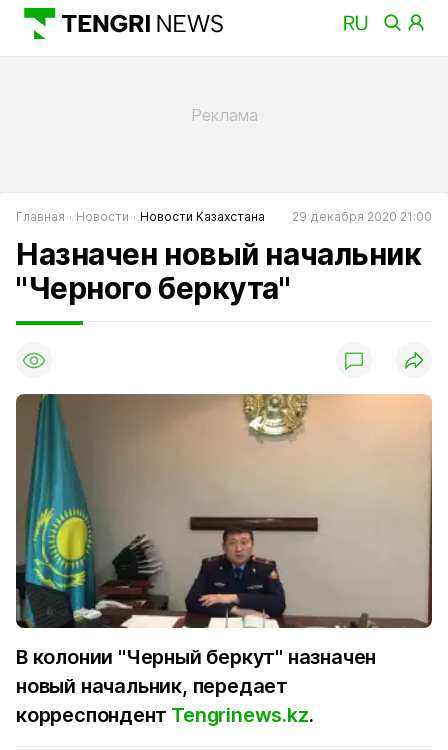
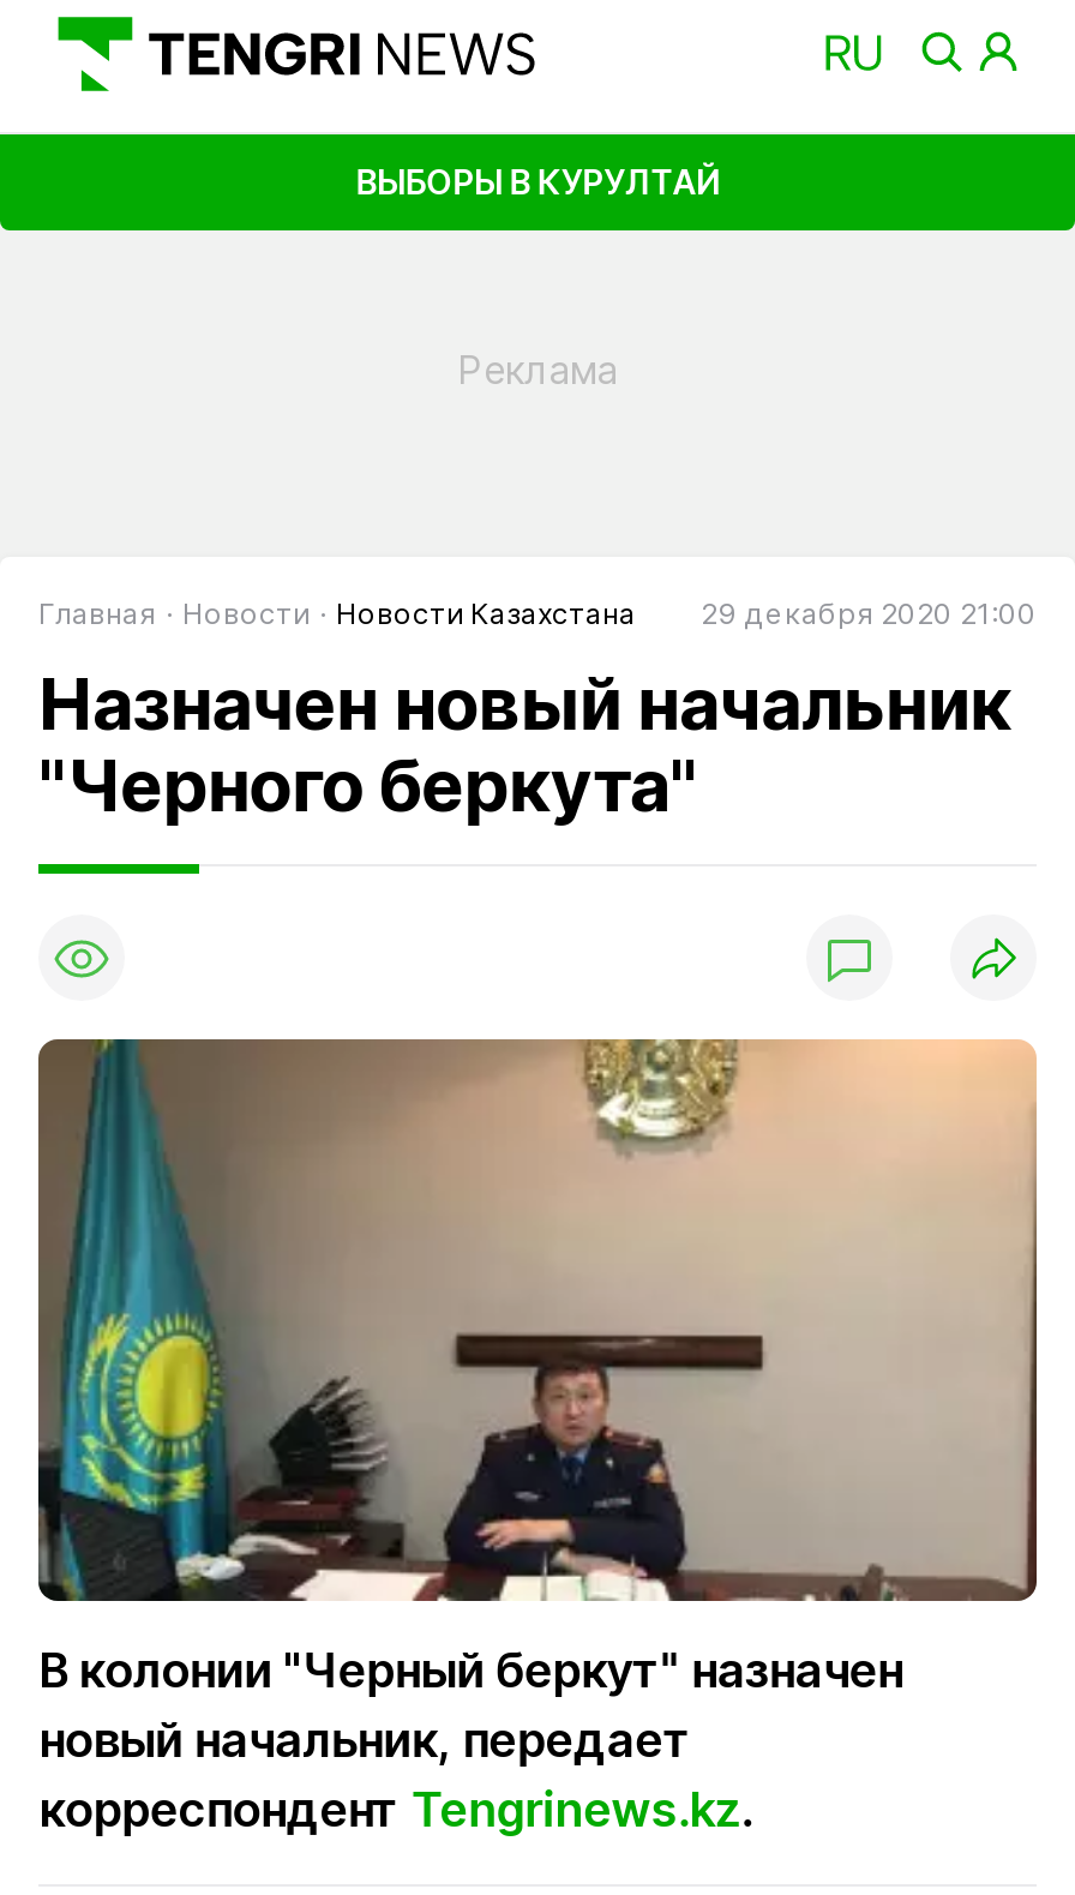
none -> [356,160,719,201] ВЫБОРЫ В КУРУЛТАЙ

